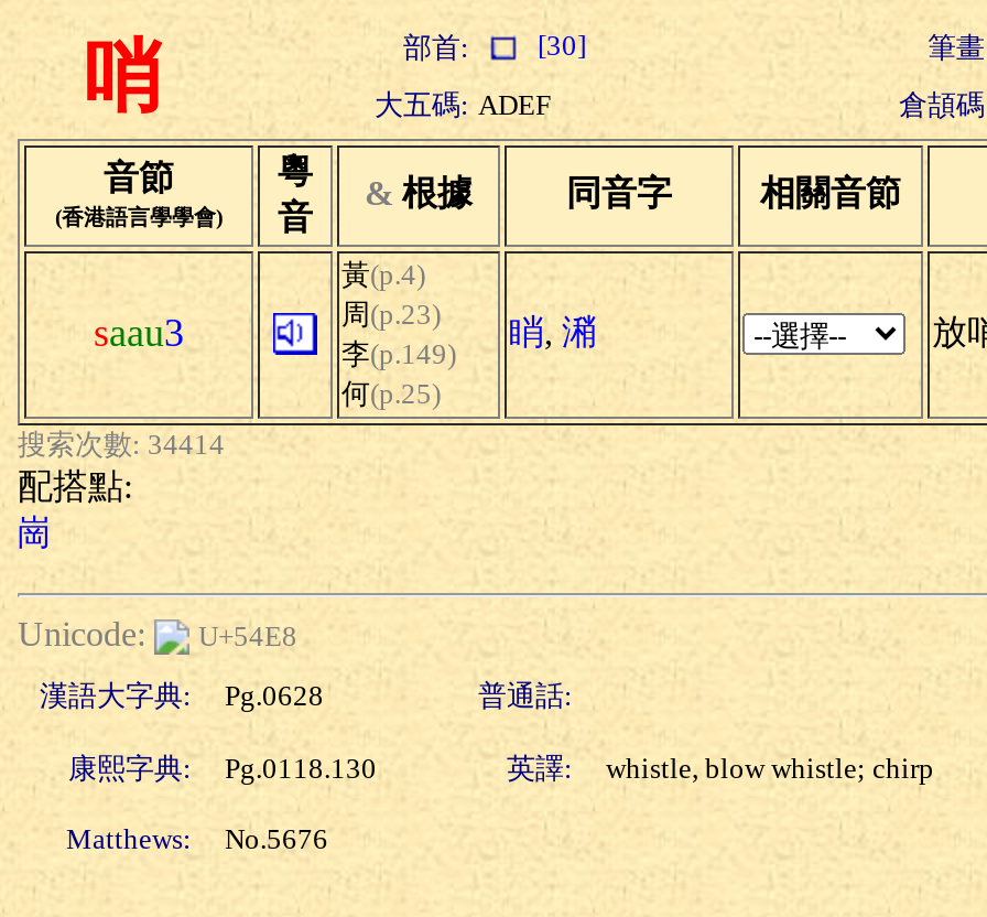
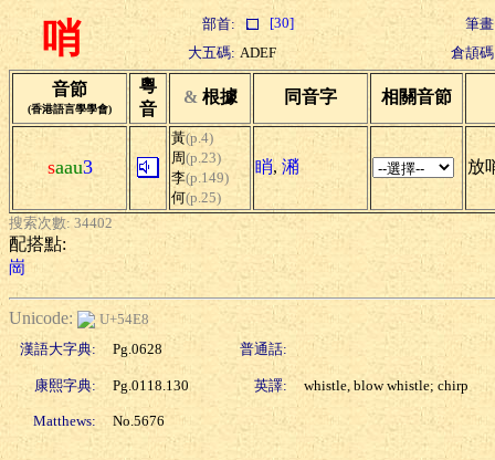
[18,428,225,461] 搜索次數: 34414 -> [9,215,113,231] 搜索次數: 34402

